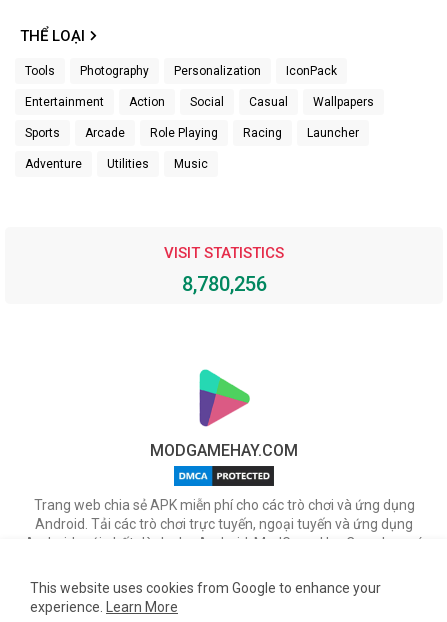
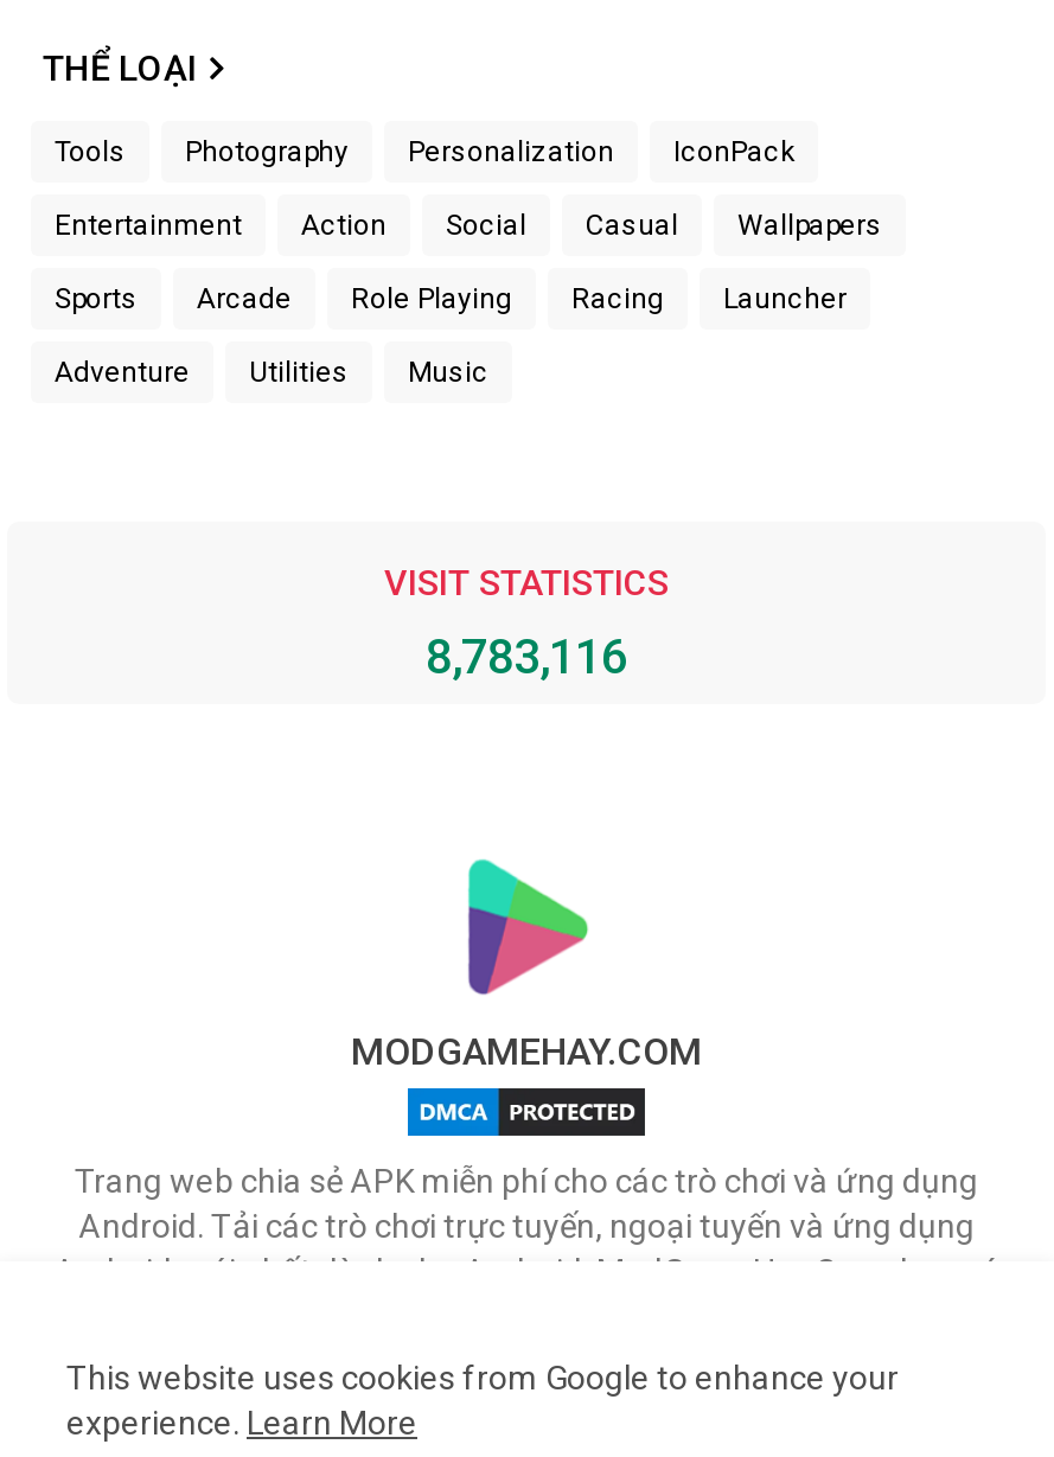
[181,272,266,296] 8,780,256 -> [426,628,627,685] 8,783,116

